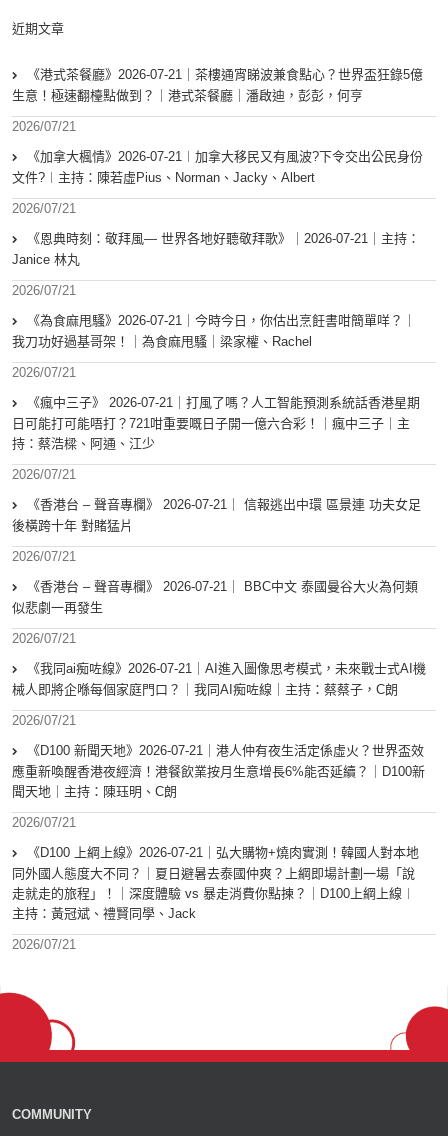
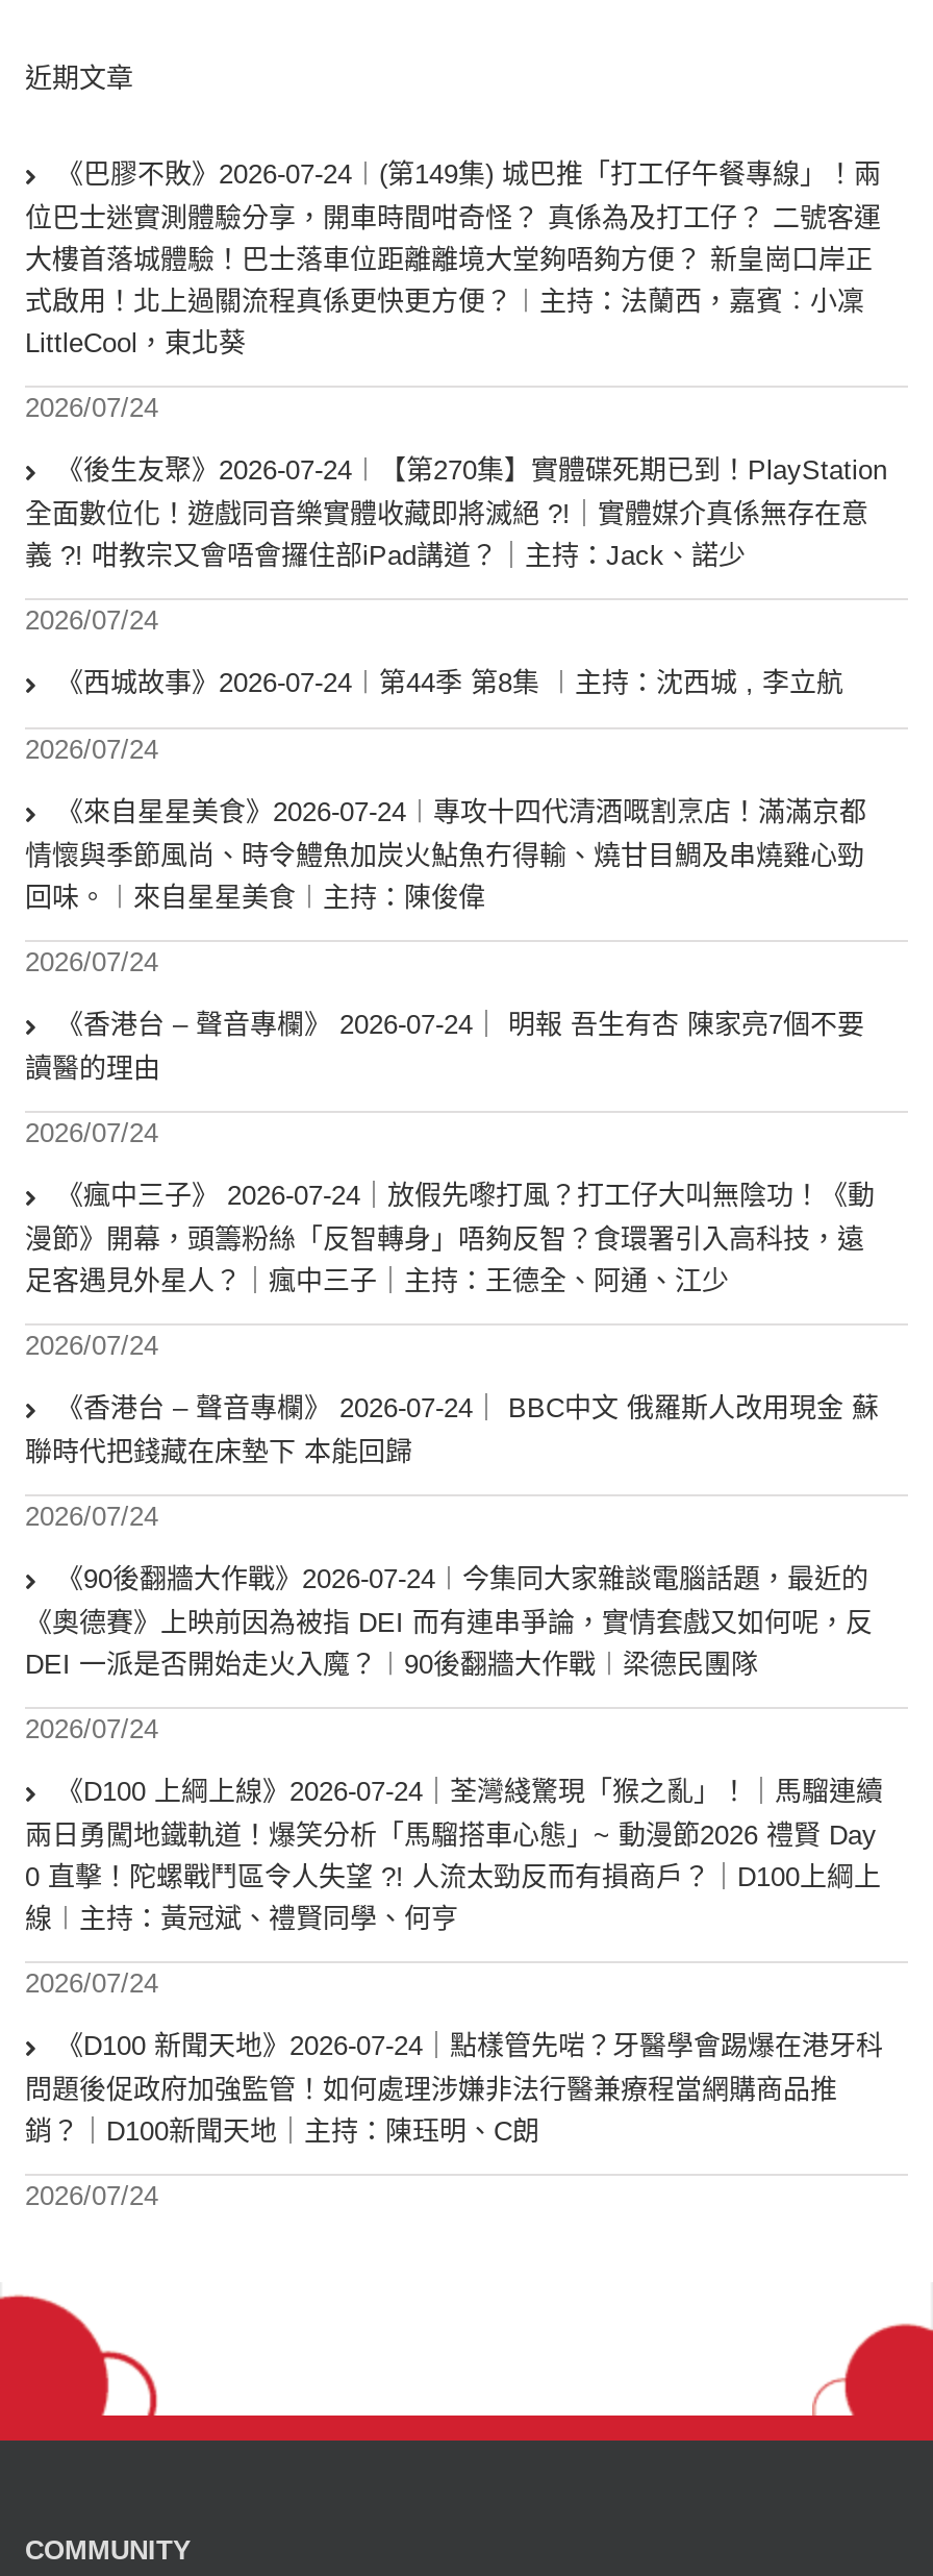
[12,67,423,103] 《港式茶餐廳》2026-07-21｜茶樓通宵睇波兼食點心？世界盃狂錄5億 | 生意！極速翻檯點做到？｜港式茶餐廳｜潘啟迪，彭彭，何亨 -> [25,159,881,359] 《巴膠不敗》2026-07-24︱(第149集) 城巴推「打工仔午餐專線」！兩 | 位巴士迷實測體驗分享，開車時間咁奇怪？ 真係為及打工仔？ 二號客運 | 大樓首落城體驗！巴士落車位距離離境大堂夠唔夠方便？ 新皇崗口岸正 | 式啟用！北上過關流程真係更快更方便？︱主持：法蘭西，嘉賓︰小凜 | LittleCool，東北葵
[12,119,76,134] 2026/07/21 -> [25,392,158,423] 2026/07/24
[12,149,423,185] 《加拿大楓情》2026-07-21︱加拿大移民又有風波?下令交出公民身份 | 文件?︱主持：陳若虛Pius、Norman、Jacky、Albert -> [25,455,887,571] 《後生友聚》2026-07-24︱【第270集】實體碟死期已到！PlayStation | 全面數位化！遊戲同音樂實體收藏即將滅絕 ?!｜實體媒介真係無存在意 | 義 ?! 咁教宗又會唔會攞住部iPad講道？｜主持：Jack、諾少
[12,201,76,216] 2026/07/21 -> [25,605,158,636] 2026/07/24
[12,231,420,267] 《恩典時刻：敬拜風— 世界各地好聽敬拜歌》｜2026-07-21｜主持： | Janice 林丸 -> [56,667,843,698] 《西城故事》2026-07-24︱第44季 第8集 ︱主持：沈西城 , 李立航
[12,283,76,298] 2026/07/21 -> [25,734,158,765] 2026/07/24
[12,313,416,349] 《為食麻甩騷》2026-07-21｜今時今日，你估出烹飪書咁簡單咩？｜ | 我刀功好過基哥架！｜為食麻甩騷｜梁家權、Rachel -> [25,796,866,913] 《來自星星美食》2026-07-24︱專攻十四代清酒嘅割烹店！滿滿京都 | 情懷與季節風尚、時令鱧魚加炭火鮎魚冇得輸、燒甘目鯛及串燒雞心勁 | 回味。︱來自星星美食︱主持：陳俊偉
[12,365,76,380] 2026/07/21 -> [25,946,158,978] 2026/07/24
[12,395,420,451] 《瘋中三子》 2026-07-21｜打風了嗎？人工智能預測系統話香港星期 | 日可能打可能唔打？721咁重要嘅日子開一億六合彩！｜瘋中三子｜主 | 持：蔡浩樑、阿通、江少 -> [25,1009,864,1084] 《香港台 – 聲音專欄》 2026-07-24｜ 明報 吾生有杏 陳家亮7個不要 | 讀醫的理由
[12,467,76,482] 2026/07/21 -> [25,1117,158,1149] 2026/07/24
[12,497,421,533] 《香港台 – 聲音專欄》 2026-07-21｜ 信報逃出中環 區景連 功夫女足 | 後橫跨十年 對賭猛片 -> [25,1180,875,1297] 《瘋中三子》 2026-07-24｜放假先嚟打風？打工仔大叫無陰功！《動 | 漫節》開幕，頭籌粉絲「反智轉身」唔夠反智？食環署引入高科技，遠 | 足客遇見外星人？｜瘋中三子｜主持：王德全、阿通、江少
[12,549,76,564] 2026/07/21 -> [25,1330,158,1361] 2026/07/24
[12,579,418,615] 《香港台 – 聲音專欄》 2026-07-21｜ BBC中文 泰國曼谷大火為何類 | 似悲劇一再發生 -> [25,1392,879,1467] 《香港台 – 聲音專欄》 2026-07-24｜ BBC中文 俄羅斯人改用現金 蘇 | 聯時代把錢藏在床墊下 本能回歸
[12,631,76,646] 2026/07/21 -> [25,1501,158,1532] 2026/07/24
[12,661,426,697] 《我同ai痴咗線》2026-07-21｜AI進入圖像思考模式，未來戰士式AI機 | 械人即將企喺每個家庭門口？｜我同AI痴咗線｜主持：蔡蔡子，C朗 -> [25,1563,873,1680] 《90後翻牆大作戰》2026-07-24︱今集同大家雜談電腦話題，最近的 | 《奧德賽》上映前因為被指 DEI 而有連串爭論，實情套戲又如何呢，反 | DEI 一派是否開始走火入魔？︱90後翻牆大作戰︱梁德民團隊
[12,713,76,728] 2026/07/21 -> [25,1713,158,1745] 2026/07/24
[12,743,425,799] 《D100 新聞天地》2026-07-21｜港人仲有夜生活定係虛火？世界盃效 | 應重新喚醒香港夜經濟！港餐飲業按月生意增長6%能否延續？｜D100新 | 聞天地｜主持：陳珏明、C朗 -> [25,1776,883,1934] 《D100 上綱上線》2026-07-24｜荃灣綫驚現「猴之亂」！｜馬騮連續 | 兩日勇闖地鐵軌道！爆笑分析「馬騮搭車心態」~ 動漫節2026 禮賢 Day | 0 直擊！陀螺戰鬥區令人失望 ?! 人流太勁反而有損商戶？｜D100上綱上 | 線︱主持：黃冠斌、禮賢同學、何亨
[12,815,76,830] 2026/07/21 -> [25,1968,158,1999] 2026/07/24
[12,845,419,921] 《D100 上綱上線》2026-07-21｜弘大購物+燒肉實測！韓國人對本地 | 同外國人態度大不同？｜夏日避暑去泰國仲爽？上綱即場計劃一場「說 | 走就走的旅程」！｜深度體驗 vs 暴走消費你點揀？｜D100上綱上線︱ | 主持：黃冠斌、禮賢同學、Jack -> [25,2030,883,2147] 《D100 新聞天地》2026-07-24｜點樣管先啱？牙醫學會踢爆在港牙科 | 問題後促政府加強監管！如何處理涉嫌非法行醫兼療程當網購商品推 | 銷？｜D100新聞天地｜主持：陳珏明、C朗
[12,937,76,952] 2026/07/21 -> [25,2180,158,2211] 2026/07/24

